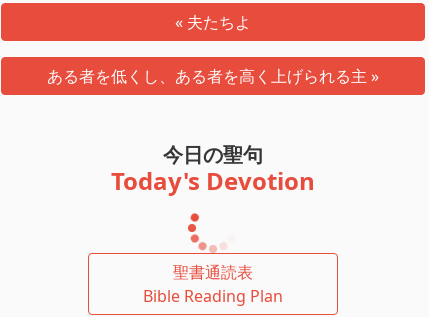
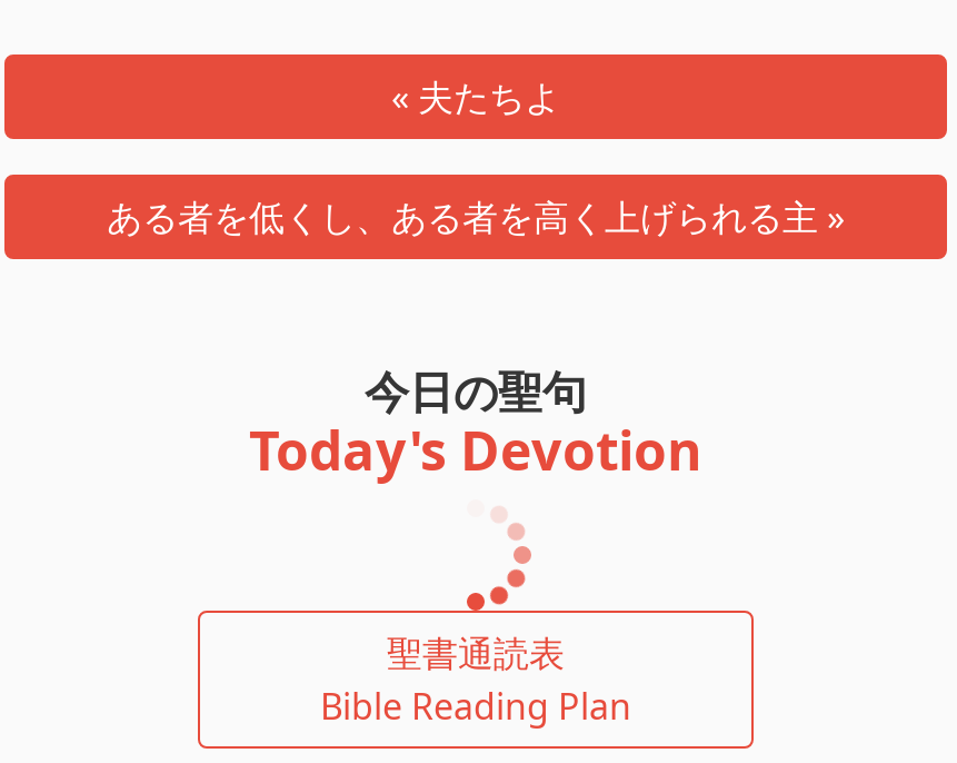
[187,208,237,252] [image] -> [420,508,534,613] [image]

